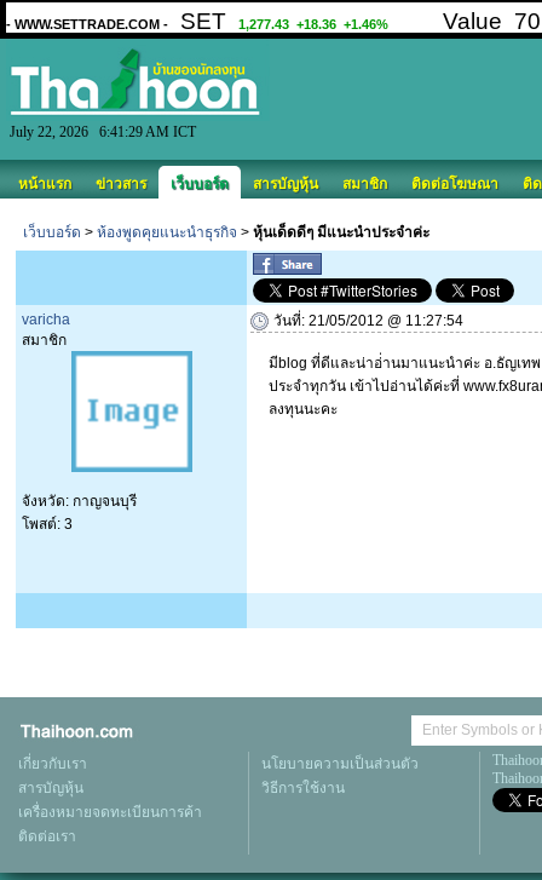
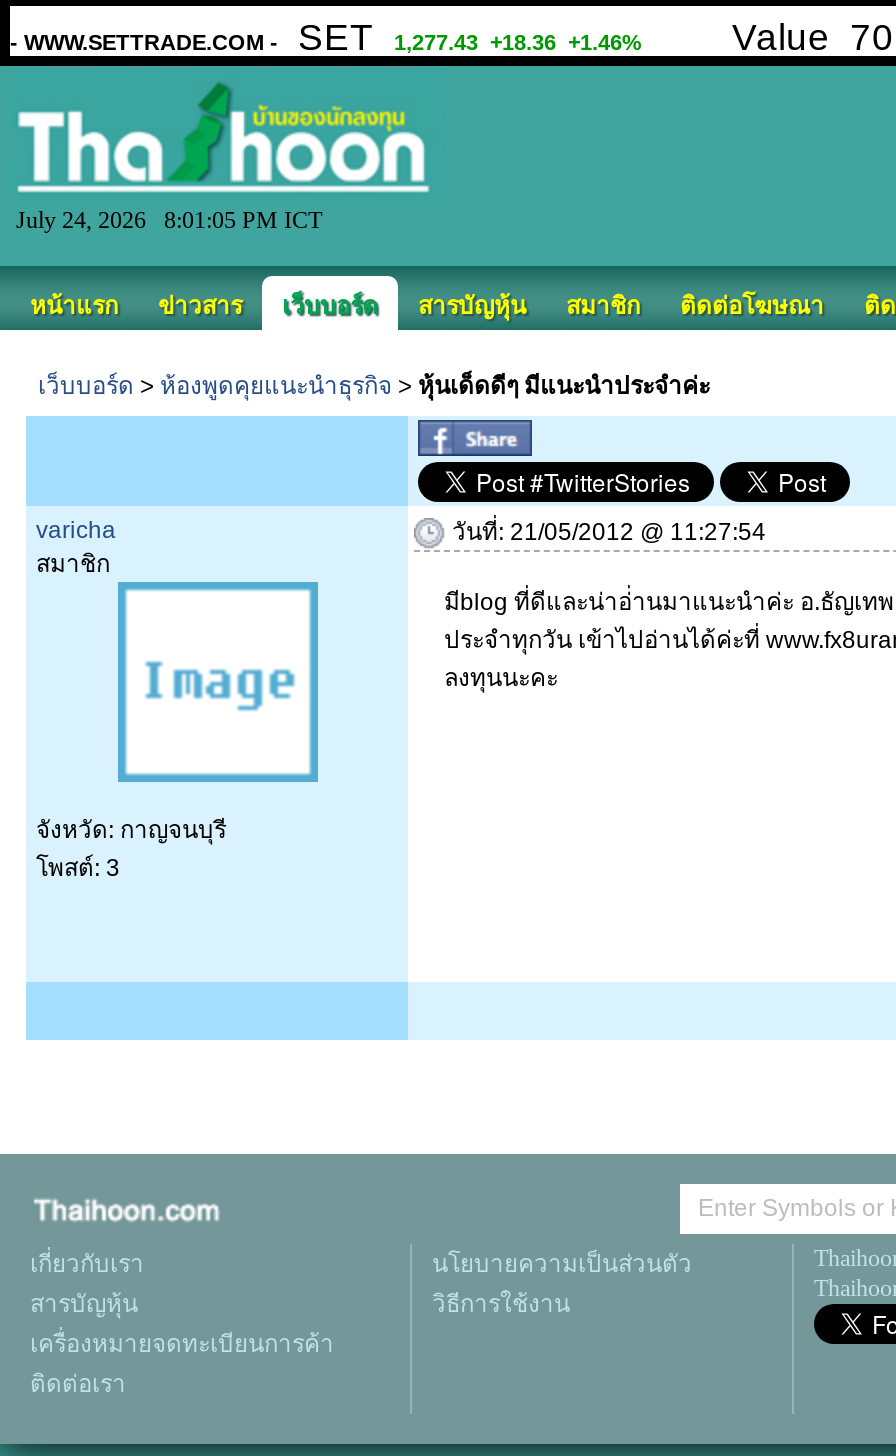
[10,123,196,140] July 22, 2026 6:41:29 AM ICT -> [16,206,322,234] July 24, 2026 8:01:05 PM ICT

